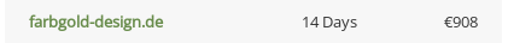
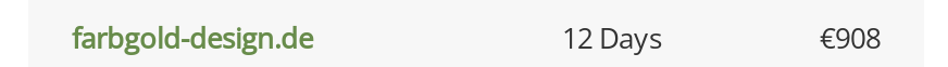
[301,11,357,32] 14 Days -> [562,18,662,57] 12 Days

